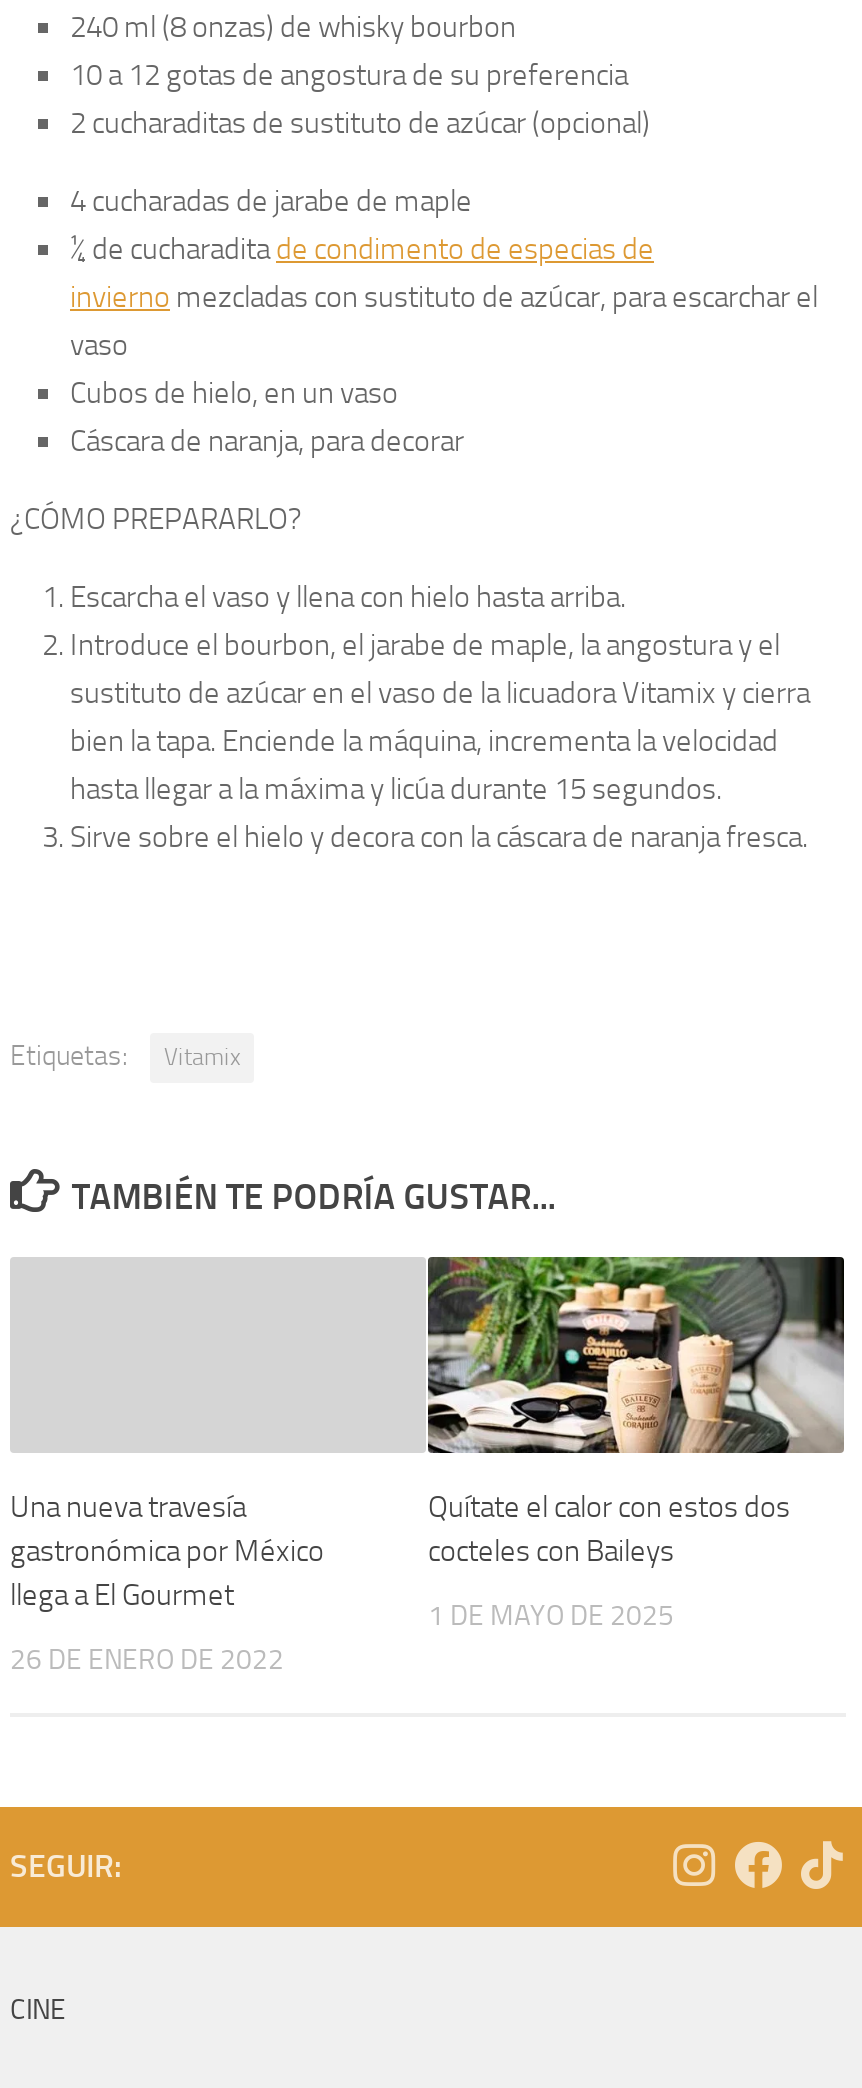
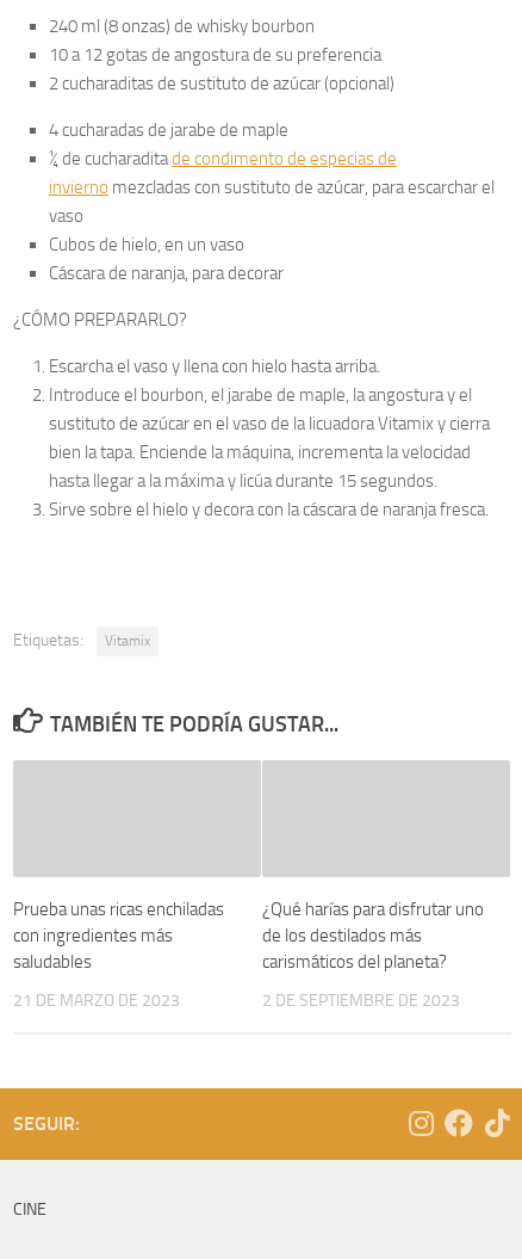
[426,1255,846,1455] [image] -> none
[10,1489,324,1613] Una nueva travesía | gastronómica por México | llega a El Gourmet -> [13,899,224,973] Prueba unas ricas enchiladas | con ingredientes más | saludables
[428,1489,790,1569] Quítate el calor con estos dos | cocteles con Baileys -> [262,899,484,973] ¿Qué harías para disfrutar uno | de los destilados más | carismáticos del planeta?
[428,1599,674,1633] 1 DE MAYO DE 2025 -> [262,991,460,1011] 2 DE SEPTIEMBRE DE 2023
[10,1643,284,1677] 26 DE ENERO DE 2022 -> [13,991,180,1011] 21 DE MARZO DE 2023

